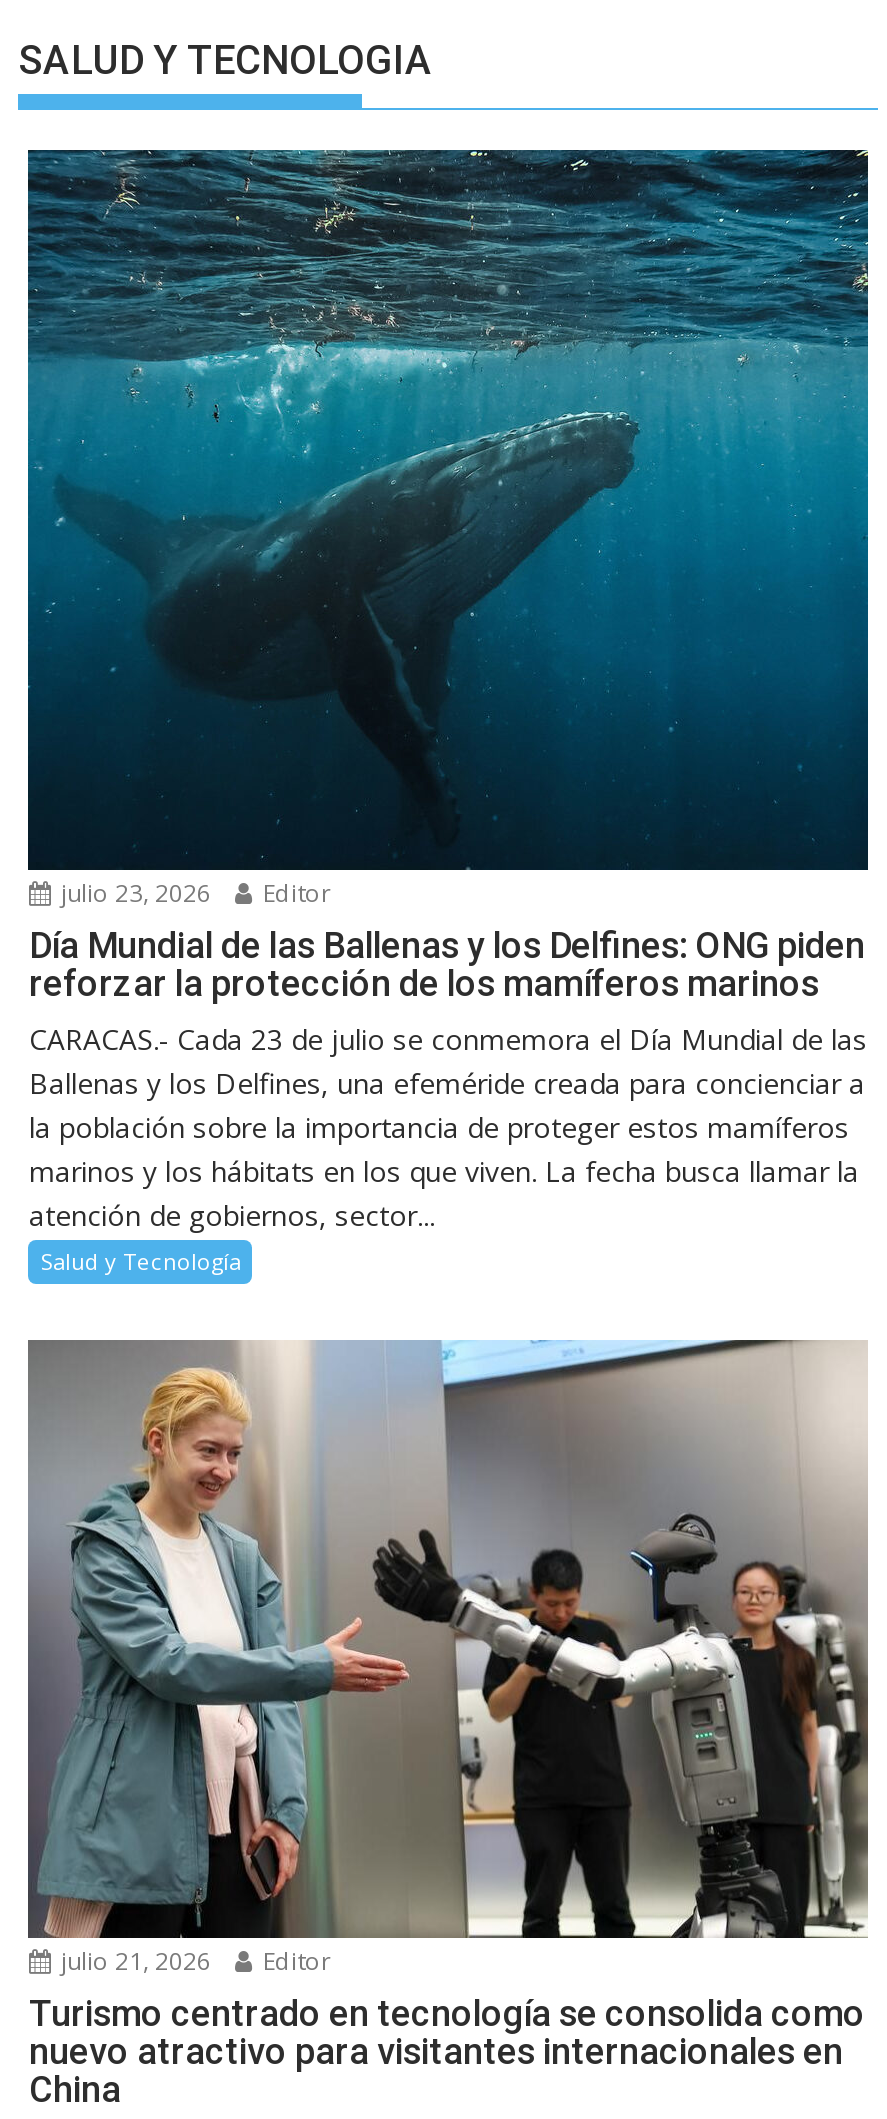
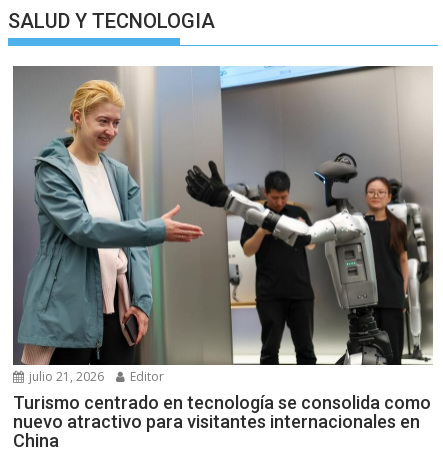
[26,147,870,1275] [image] | julio 23, 2026 | Editor | Día Mundial de las Ballenas y los Delfines: ONG piden | reforzar la protección de los mamíferos marinos | CARACAS.- Cada 23 de julio se conmemora el Día Mundial de las | Ballenas y los Delfines, una efeméride creada para concienciar a | la población sobre la importancia de proteger estos mamíferos | marinos y los hábitats en los que viven. La fecha busca llamar la | atención de gobiernos, sector... | Salud y Tecnología -> none

